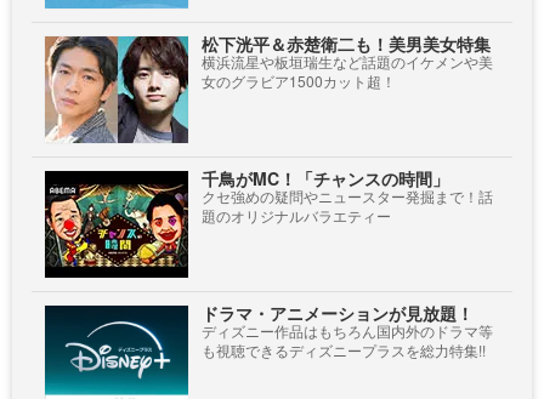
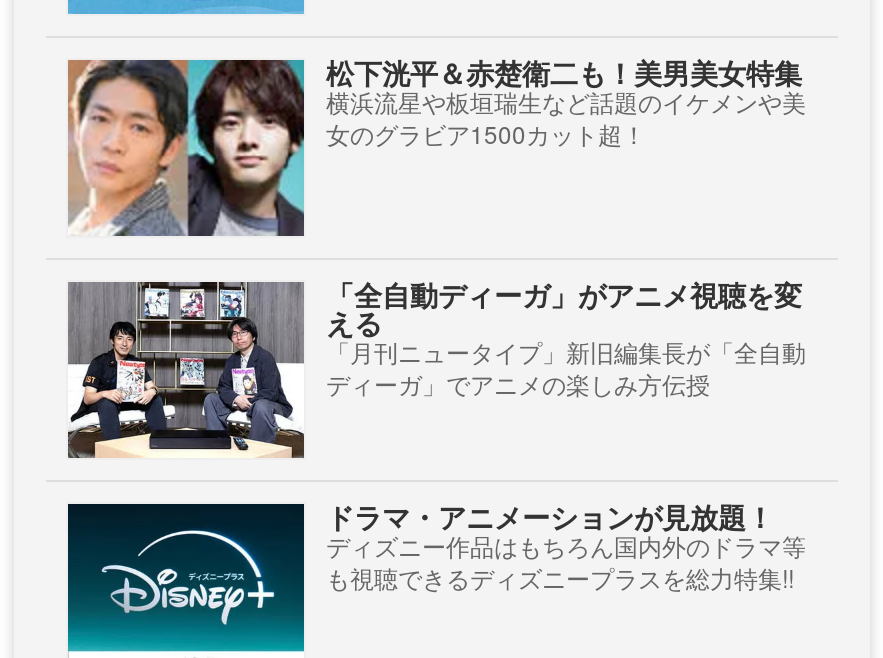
[44,166,493,279] [image] | 千鳥がMC！「チャンスの時間」 | クセ強めの疑問やニュースター発掘まで！話 | 題のオリジナルバラエティー -> [68,274,806,460] [image] | 「全自動ディーガ」がアニメ視聴を変 | える | 「月刊ニュータイプ」新旧編集長が「全自動 | ディーガ」でアニメの楽しみ方伝授

